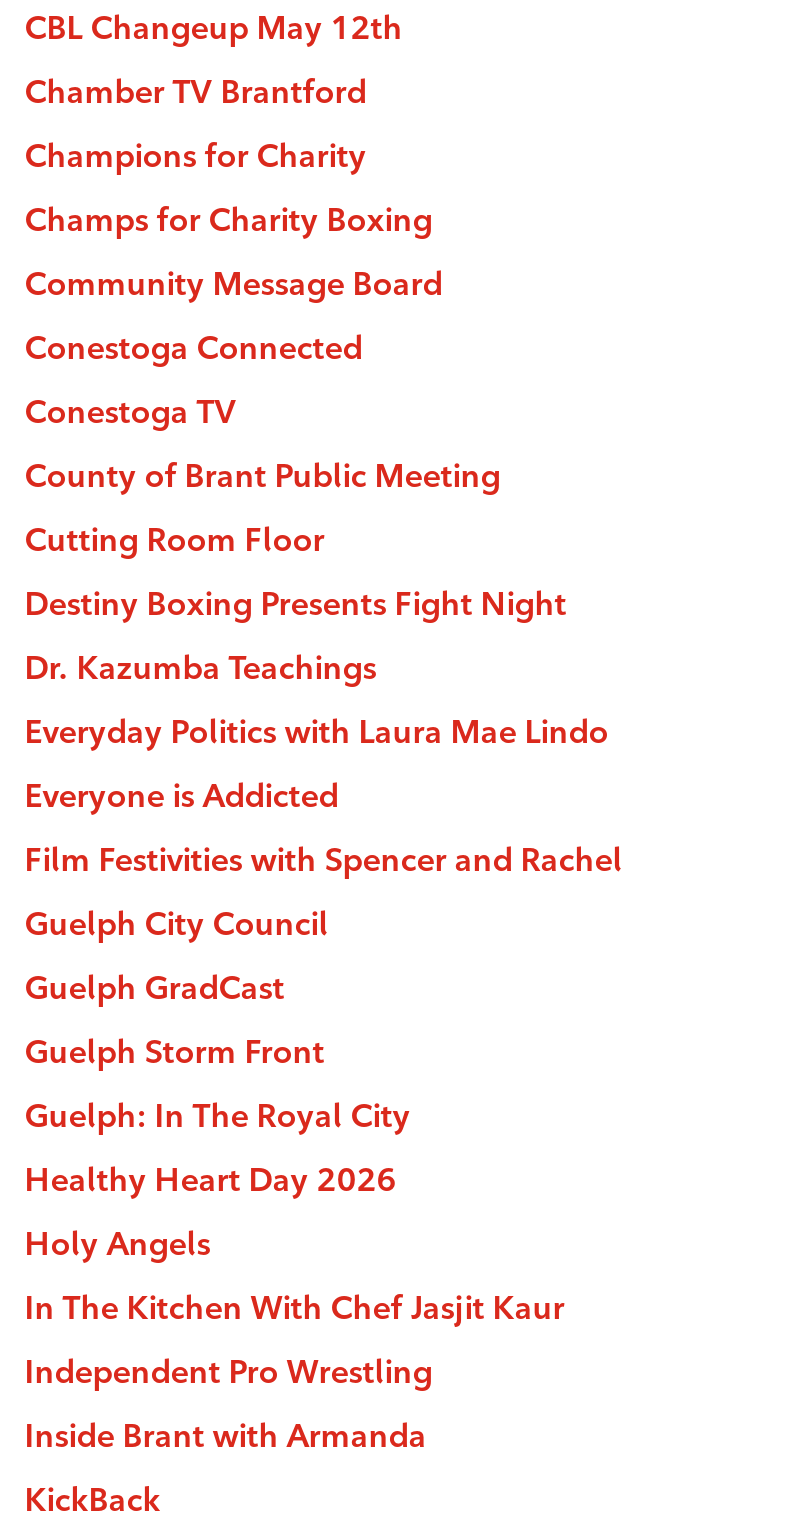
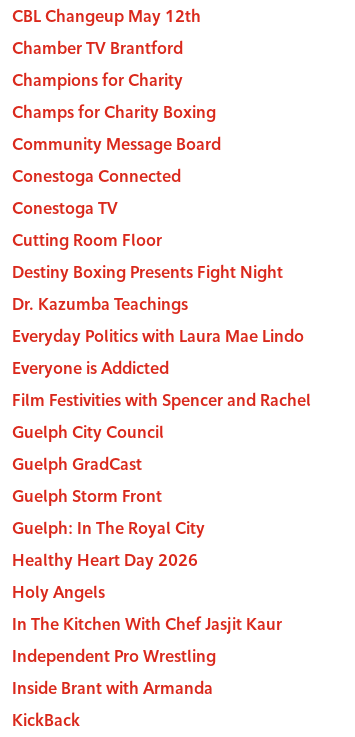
[25,458,501,496] County of Brant Public Meeting -> none

